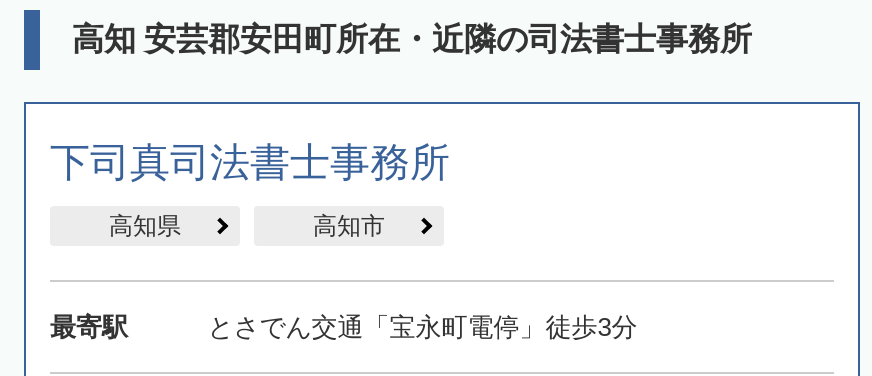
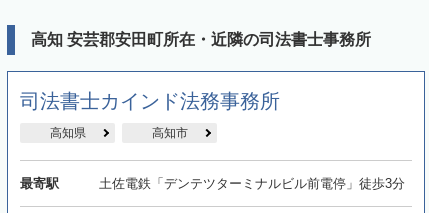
[50,141,450,185] 下司真司法書士事務所 -> [20,90,280,112] 司法書士カインド法務事務所
[207,313,637,343] とさでん交通「宝永町電停」徒歩3分 -> [99,176,405,191] 土佐電鉄「デンテツターミナルビル前電停」徒歩3分

